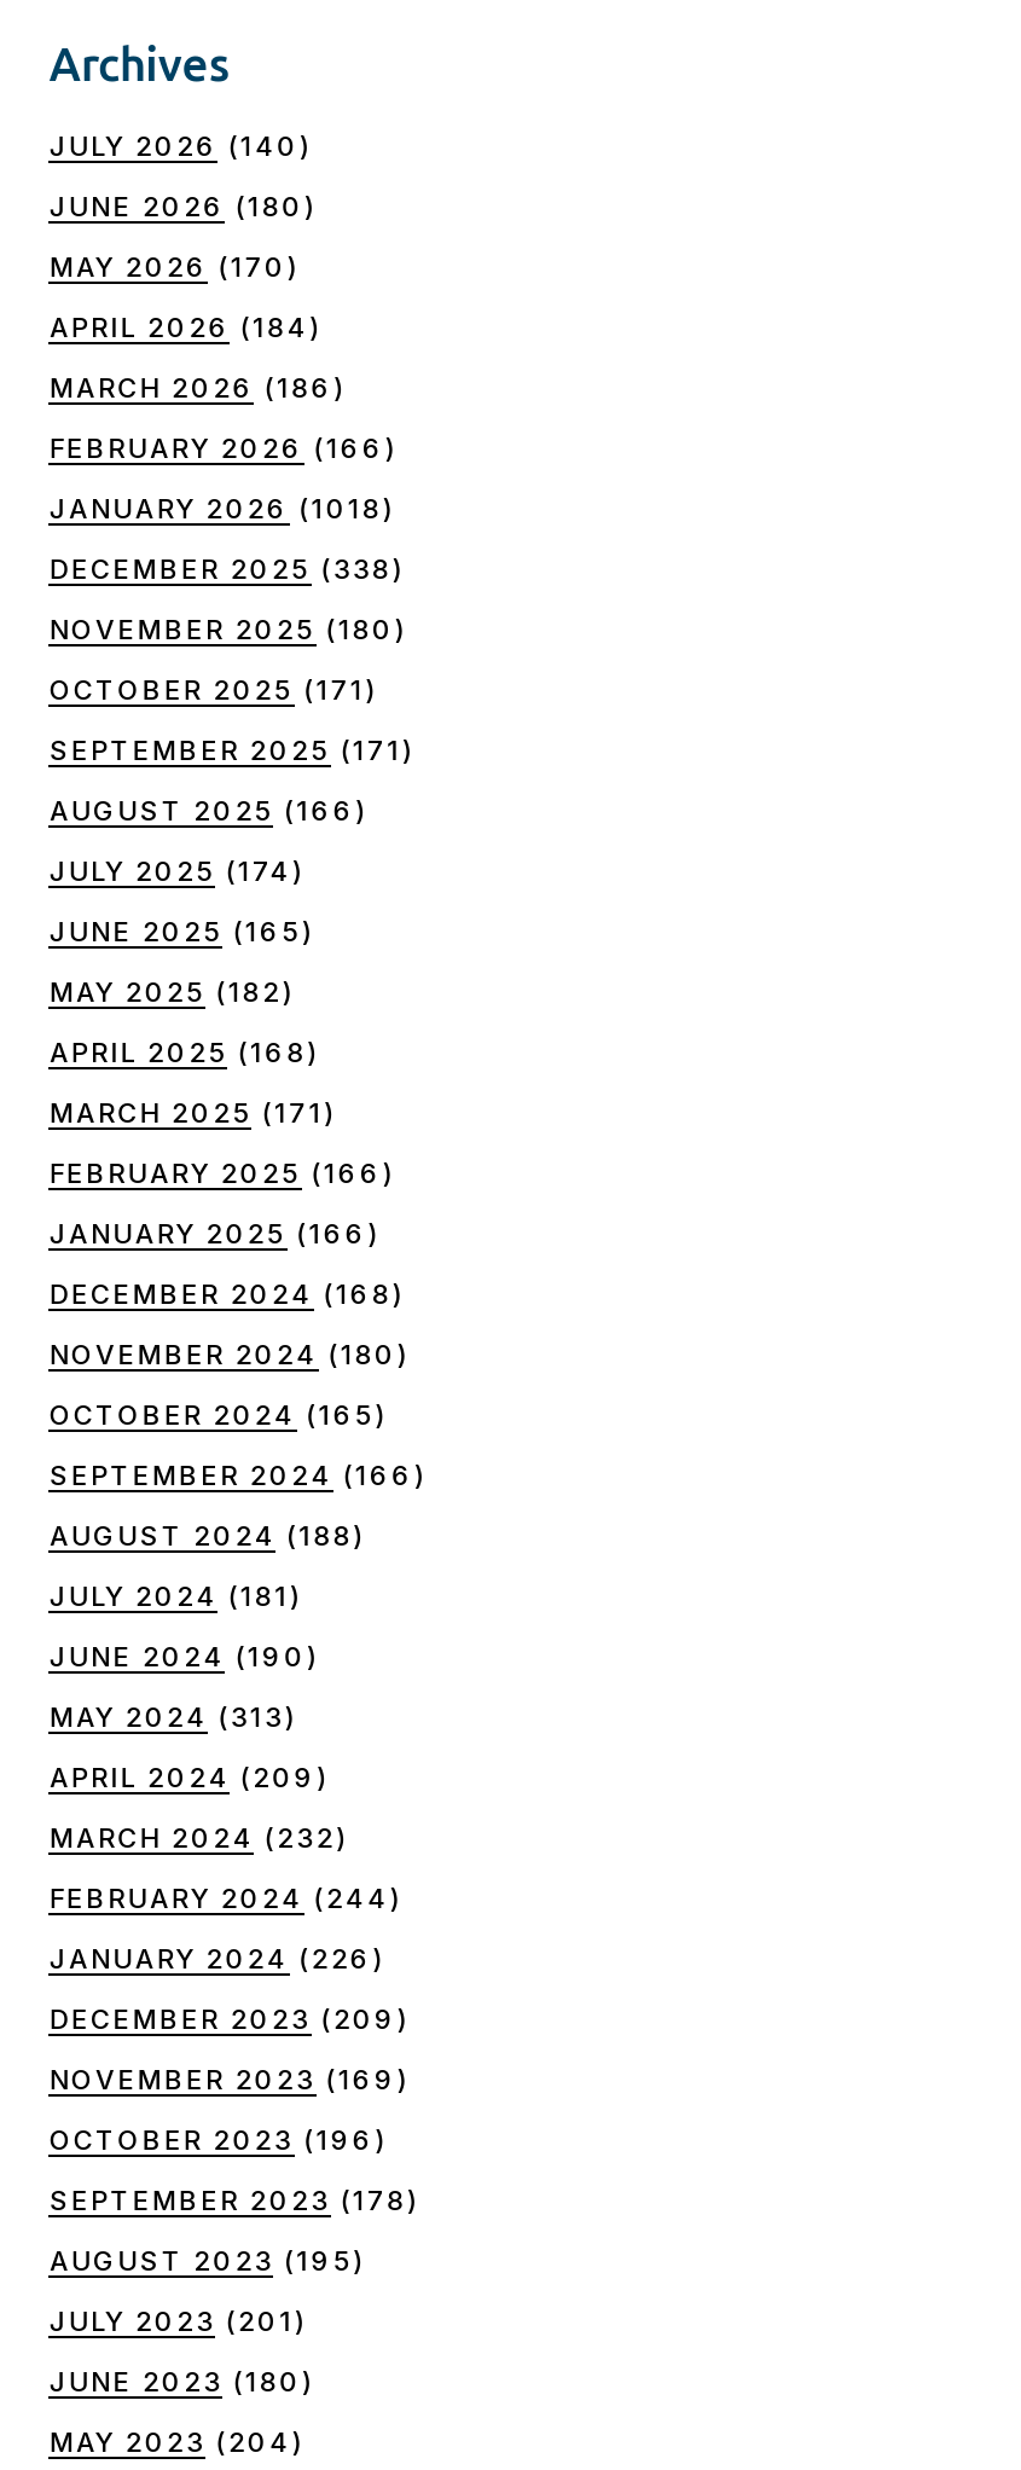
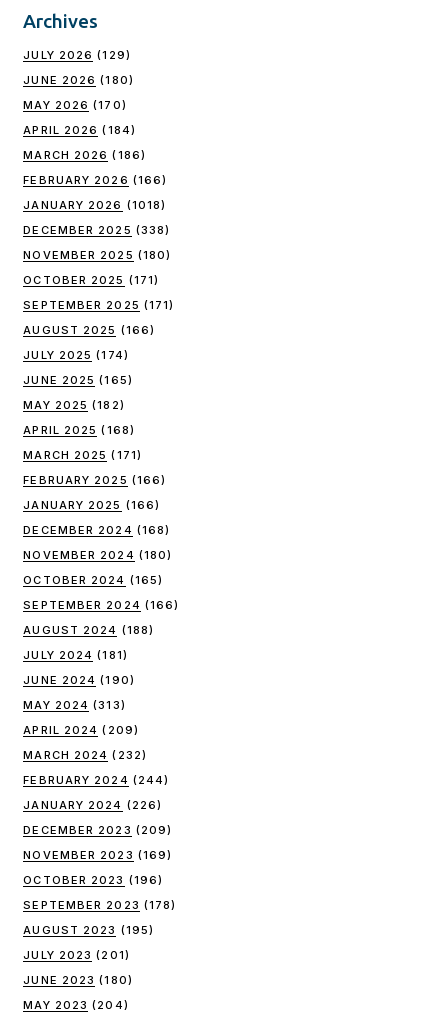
[49,128,311,162] JULY 2026 (140) -> [23,48,131,62] JULY 2026 (129)

